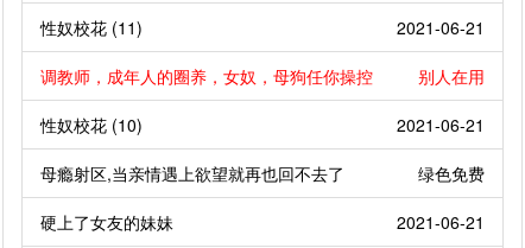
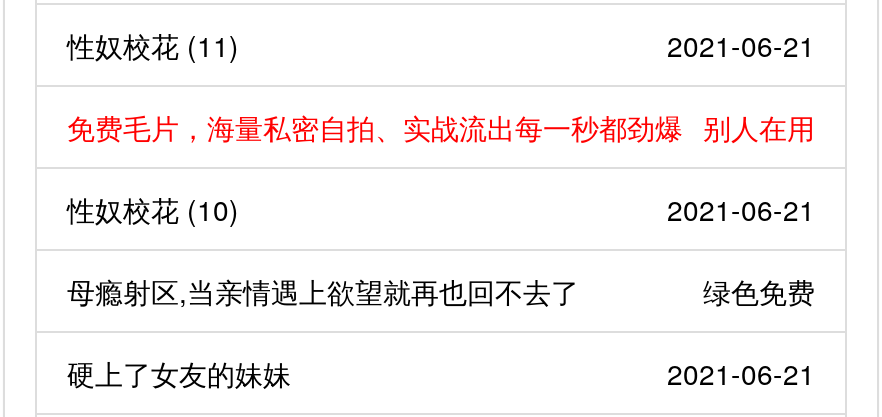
[40,64,373,88] 调教师，成年人的圈养，女奴，母狗任你操控 -> [67,107,683,147] 免费毛片，海量私密自拍、实战流出每一秒都劲爆

